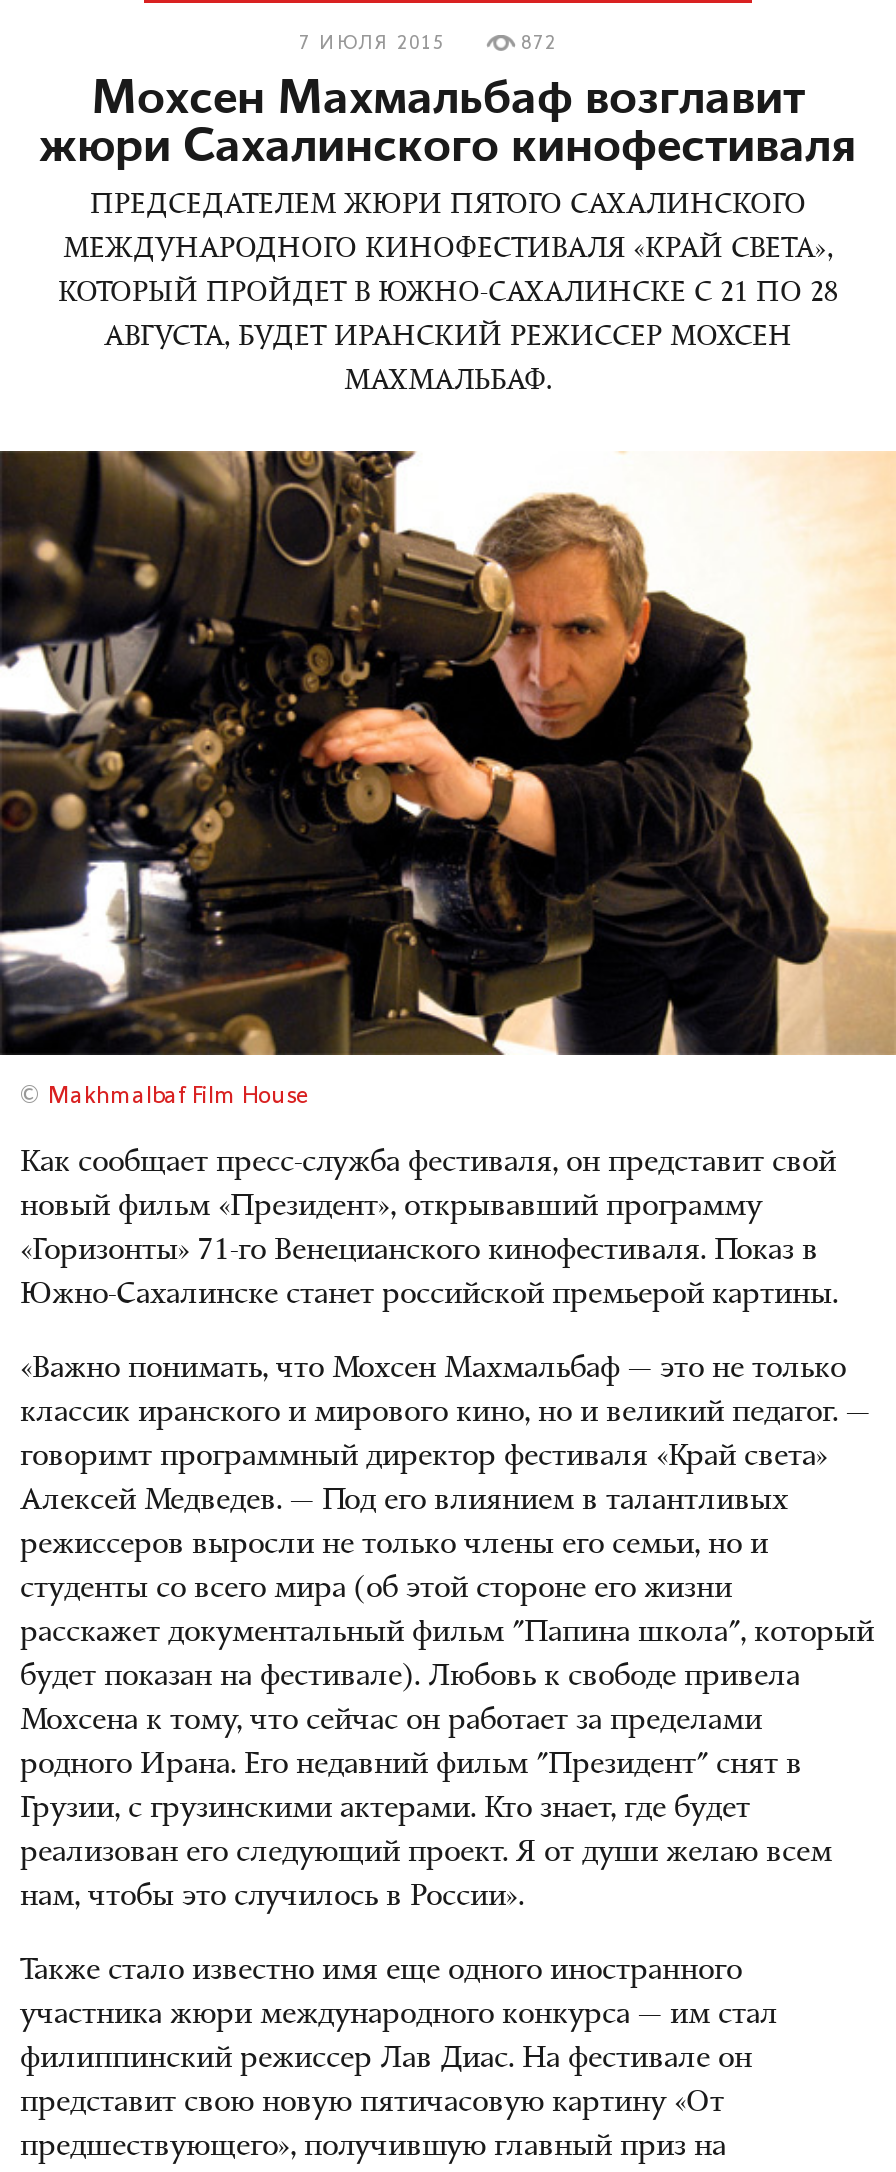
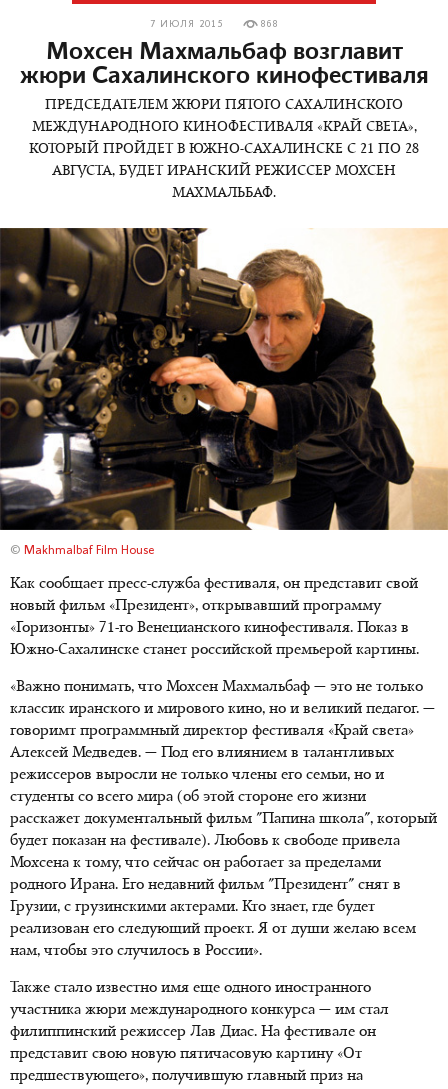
[521,33,557,55] 872 -> [260,19,278,30] 868

